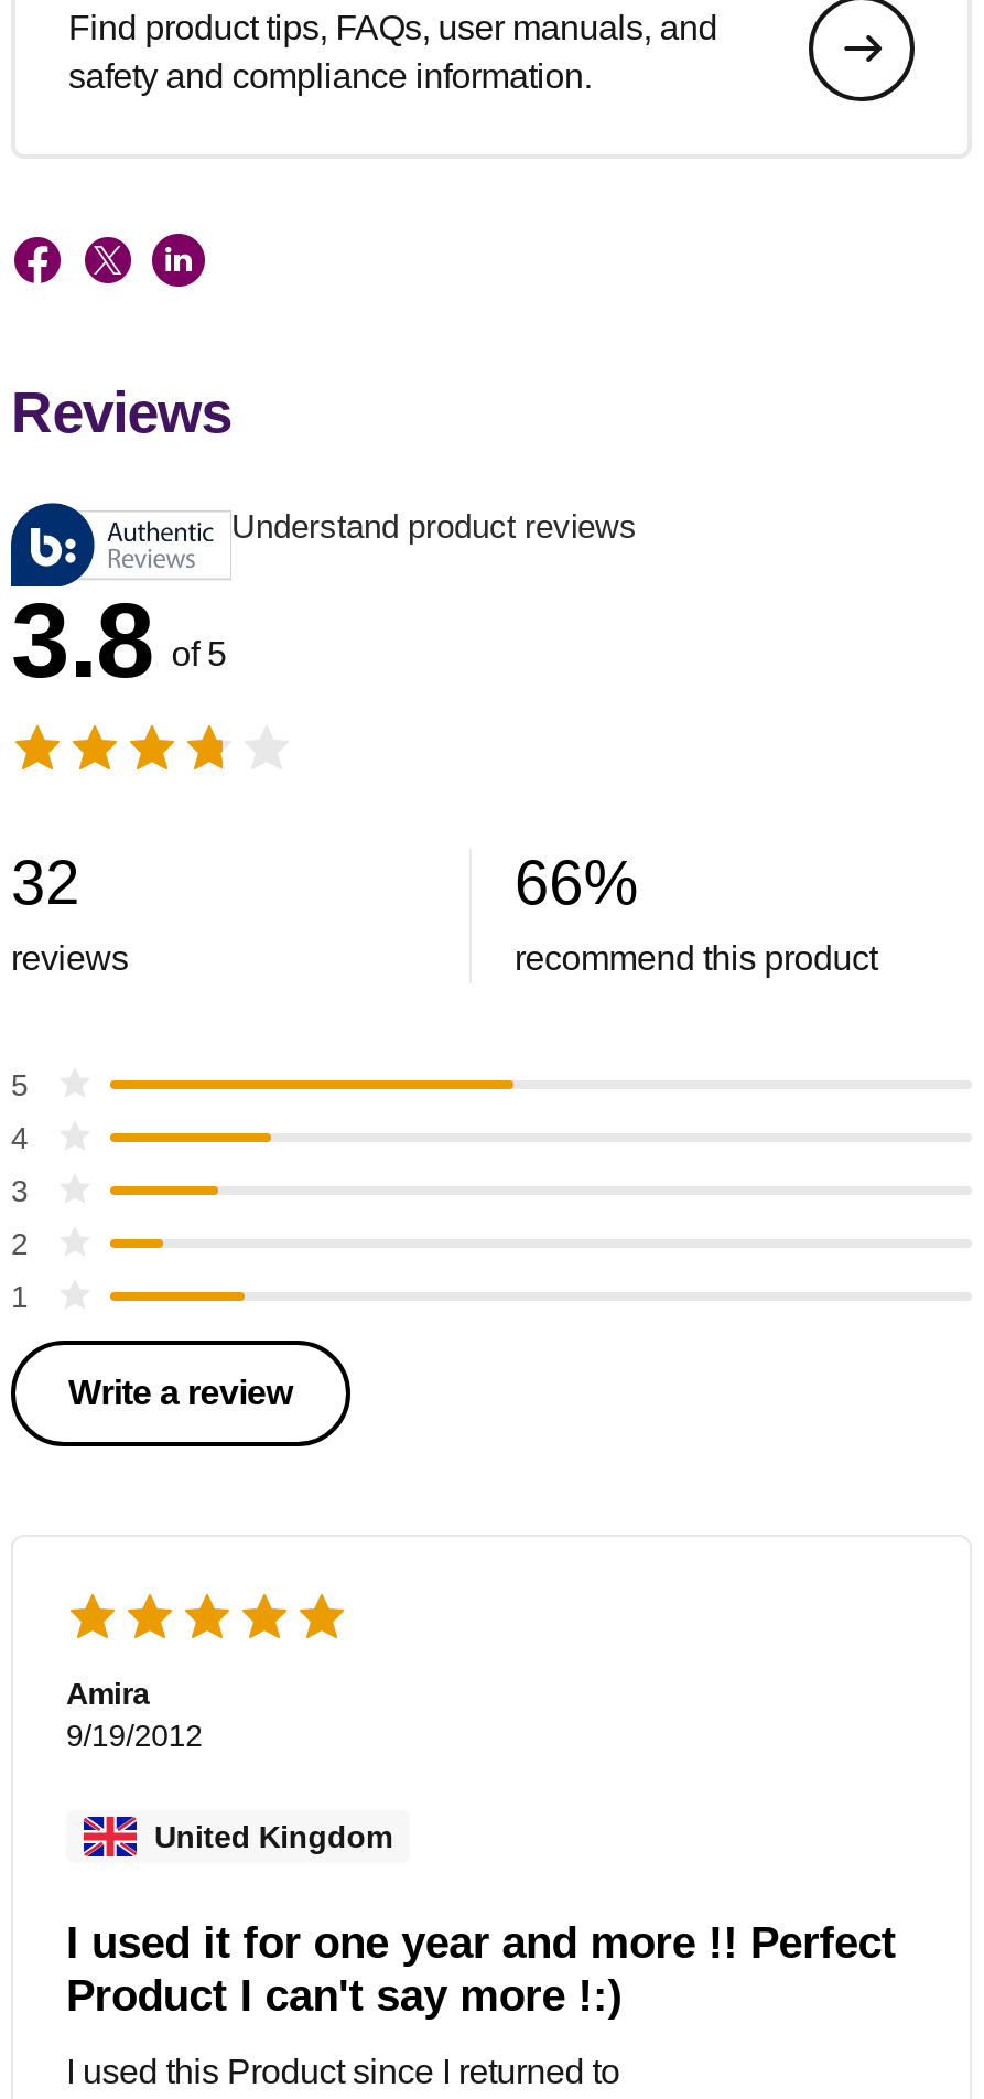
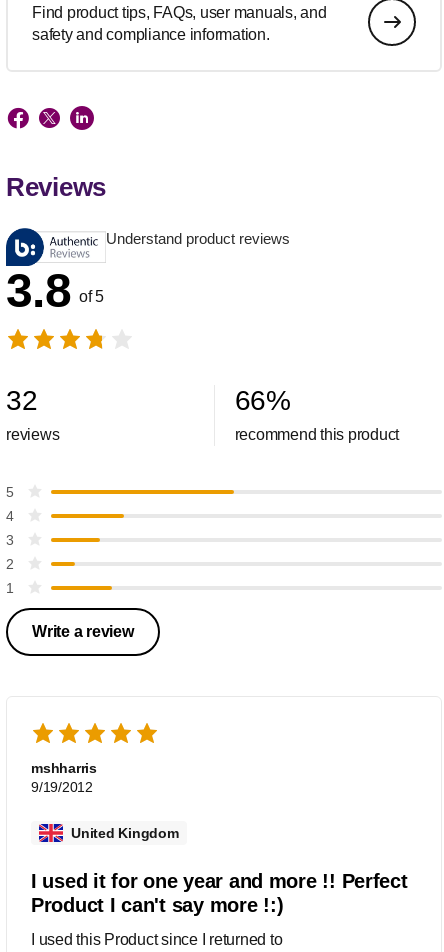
[66,1676,150,1711] Amira -> [31,760,97,776] mshharris

